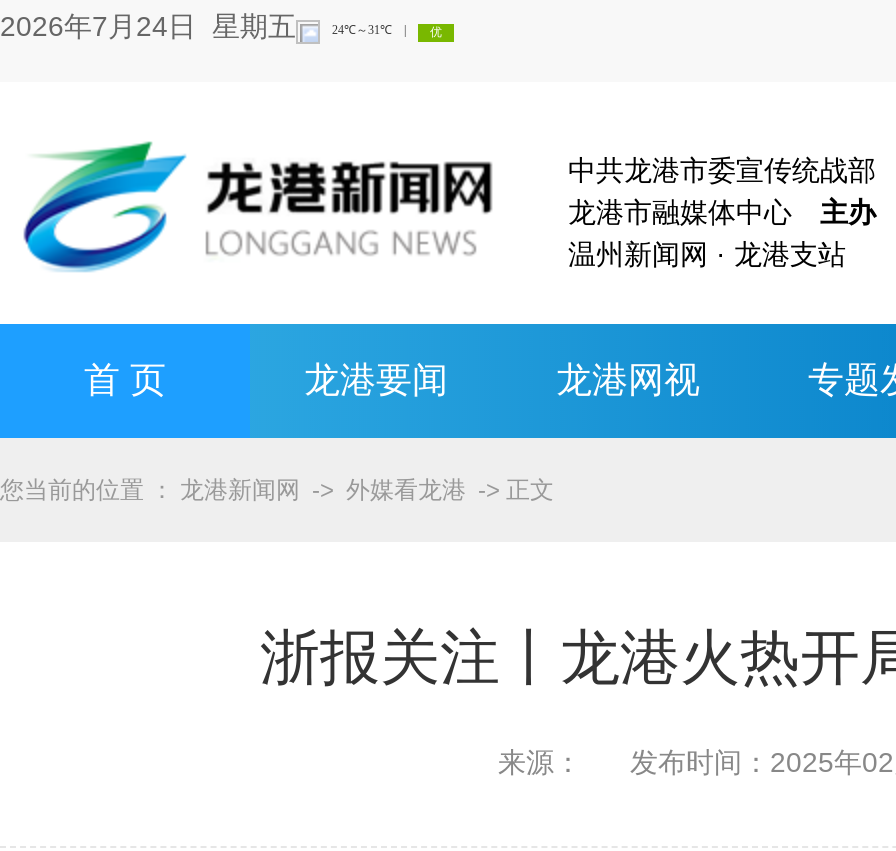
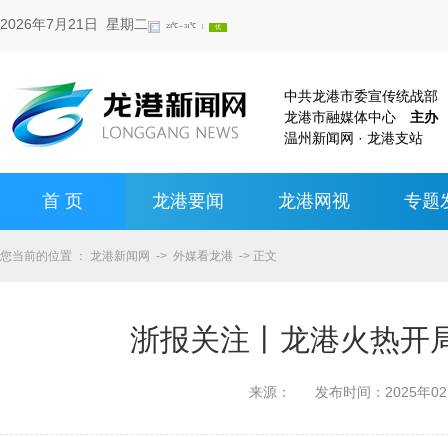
[0,10,296,42] 2026年7月24日 星期五 -> [0,16,148,32] 2026年7月21日 星期二

